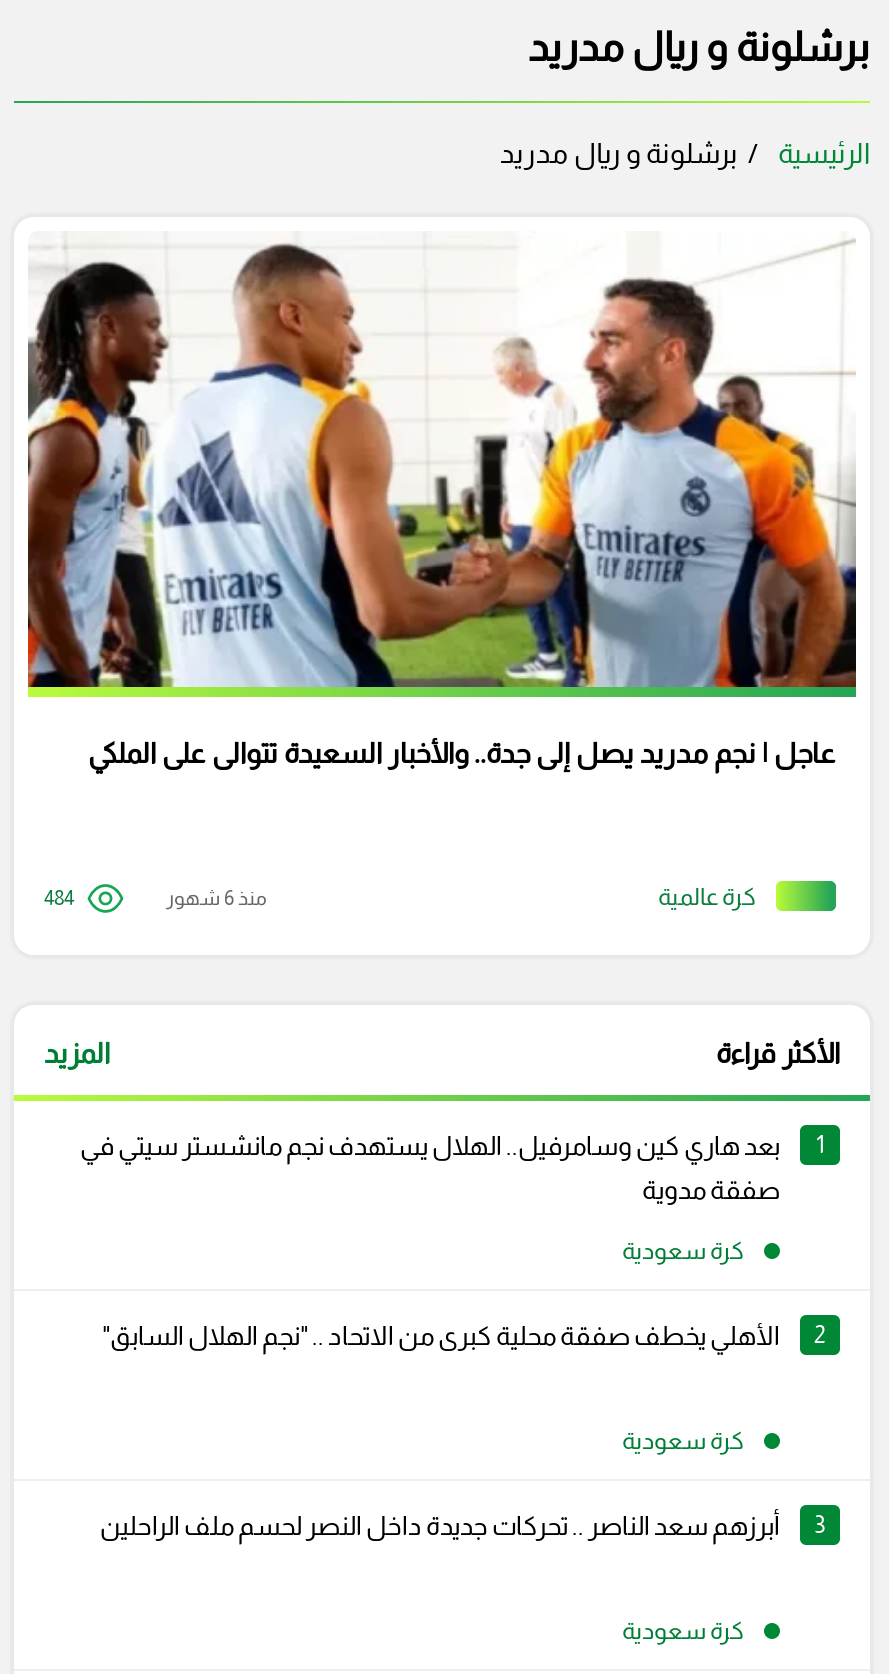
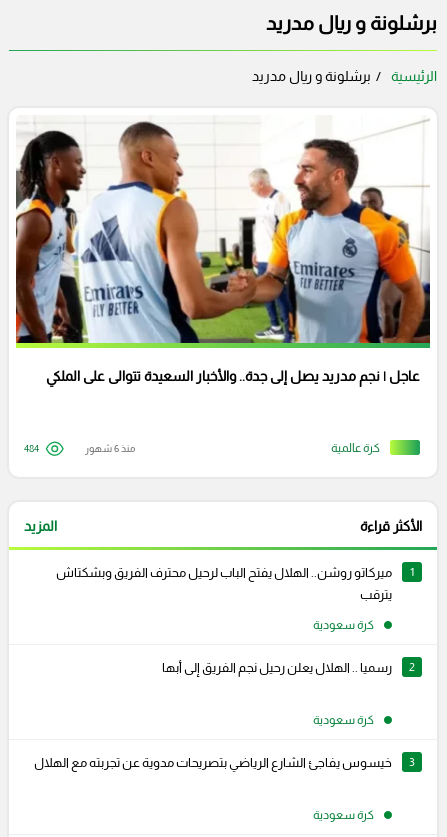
[80,1130,780,1160] بعد هاري كين وسامرفيل.. الهلال يستهدف نجم مانشستر سيتي في -> [56,565,392,580] ميركاتو روشن.. الهلال يفتح الباب لرحيل محترف الفريق وبشكتاش
[642,1174,780,1204] صفقة مدوية -> [360,587,392,602] يترقب
[102,1320,780,1350] الأهلي يخطف صفقة محلية كبرى من الاتحاد .. "نجم الهلال السابق" -> [162,660,392,675] رسميا .. الهلال يعلن رحيل نجم الفريق إلى أبها
[100,1510,780,1540] أبرزهم سعد الناصر .. تحركات جديدة داخل النصر لحسم ملف الراحلين -> [34,755,392,770] خيسوس يفاجئ الشارع الرياضي بتصريحات مدوية عن تجربته مع الهلال

